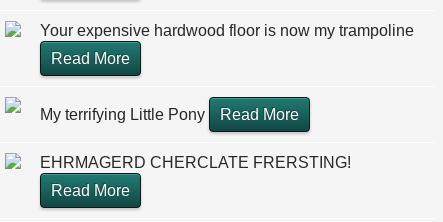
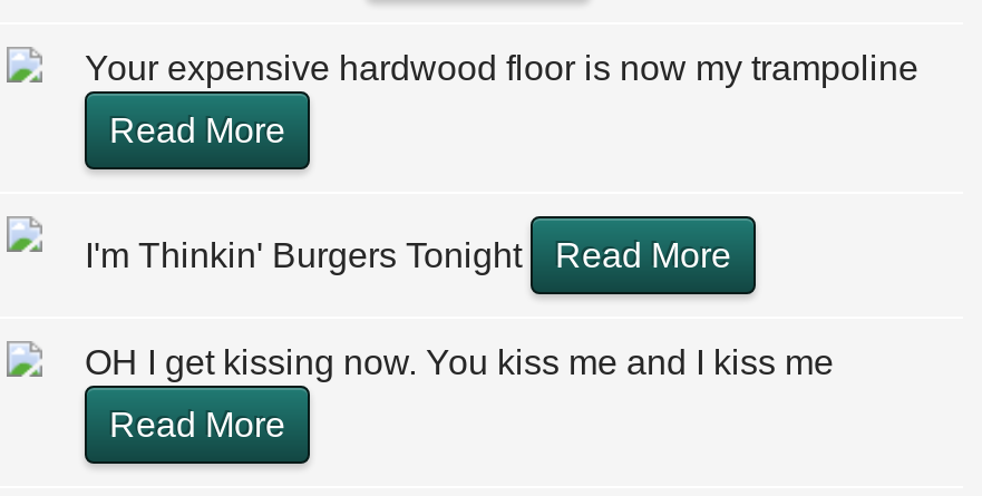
[40,106,209,123] My terrifying Little Pony -> [85,236,531,274] I'm Thinkin' Burgers Tonight
[40,154,351,171] EHRMAGERD CHERCLATE FRERSTING! -> [85,343,834,381] OH I get kissing now. You kiss me and I kiss me

